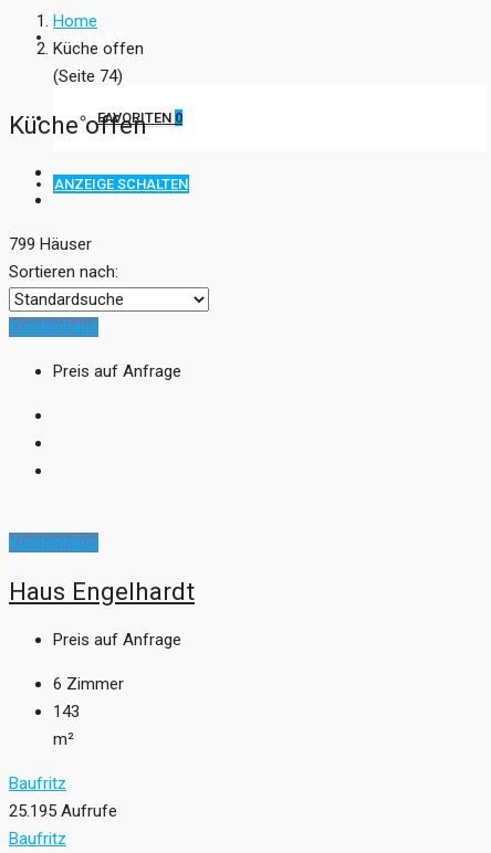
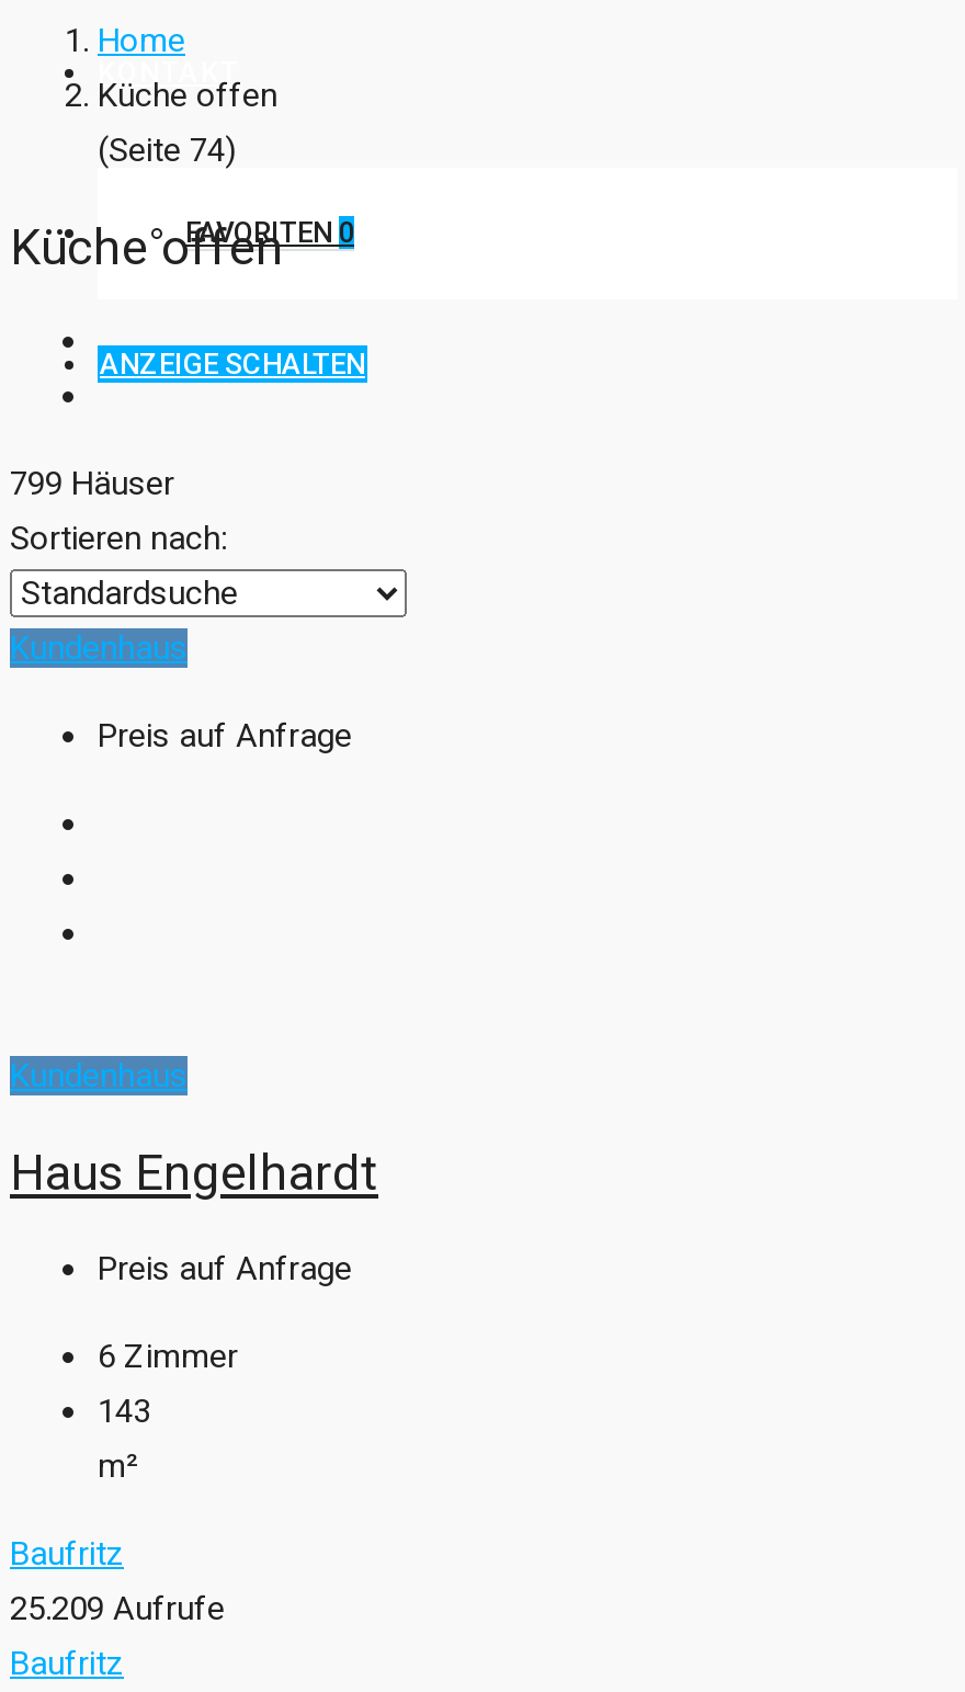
[9,801,117,821] 25.195 Aufrufe -> [10,1588,225,1628] 25.209 Aufrufe

